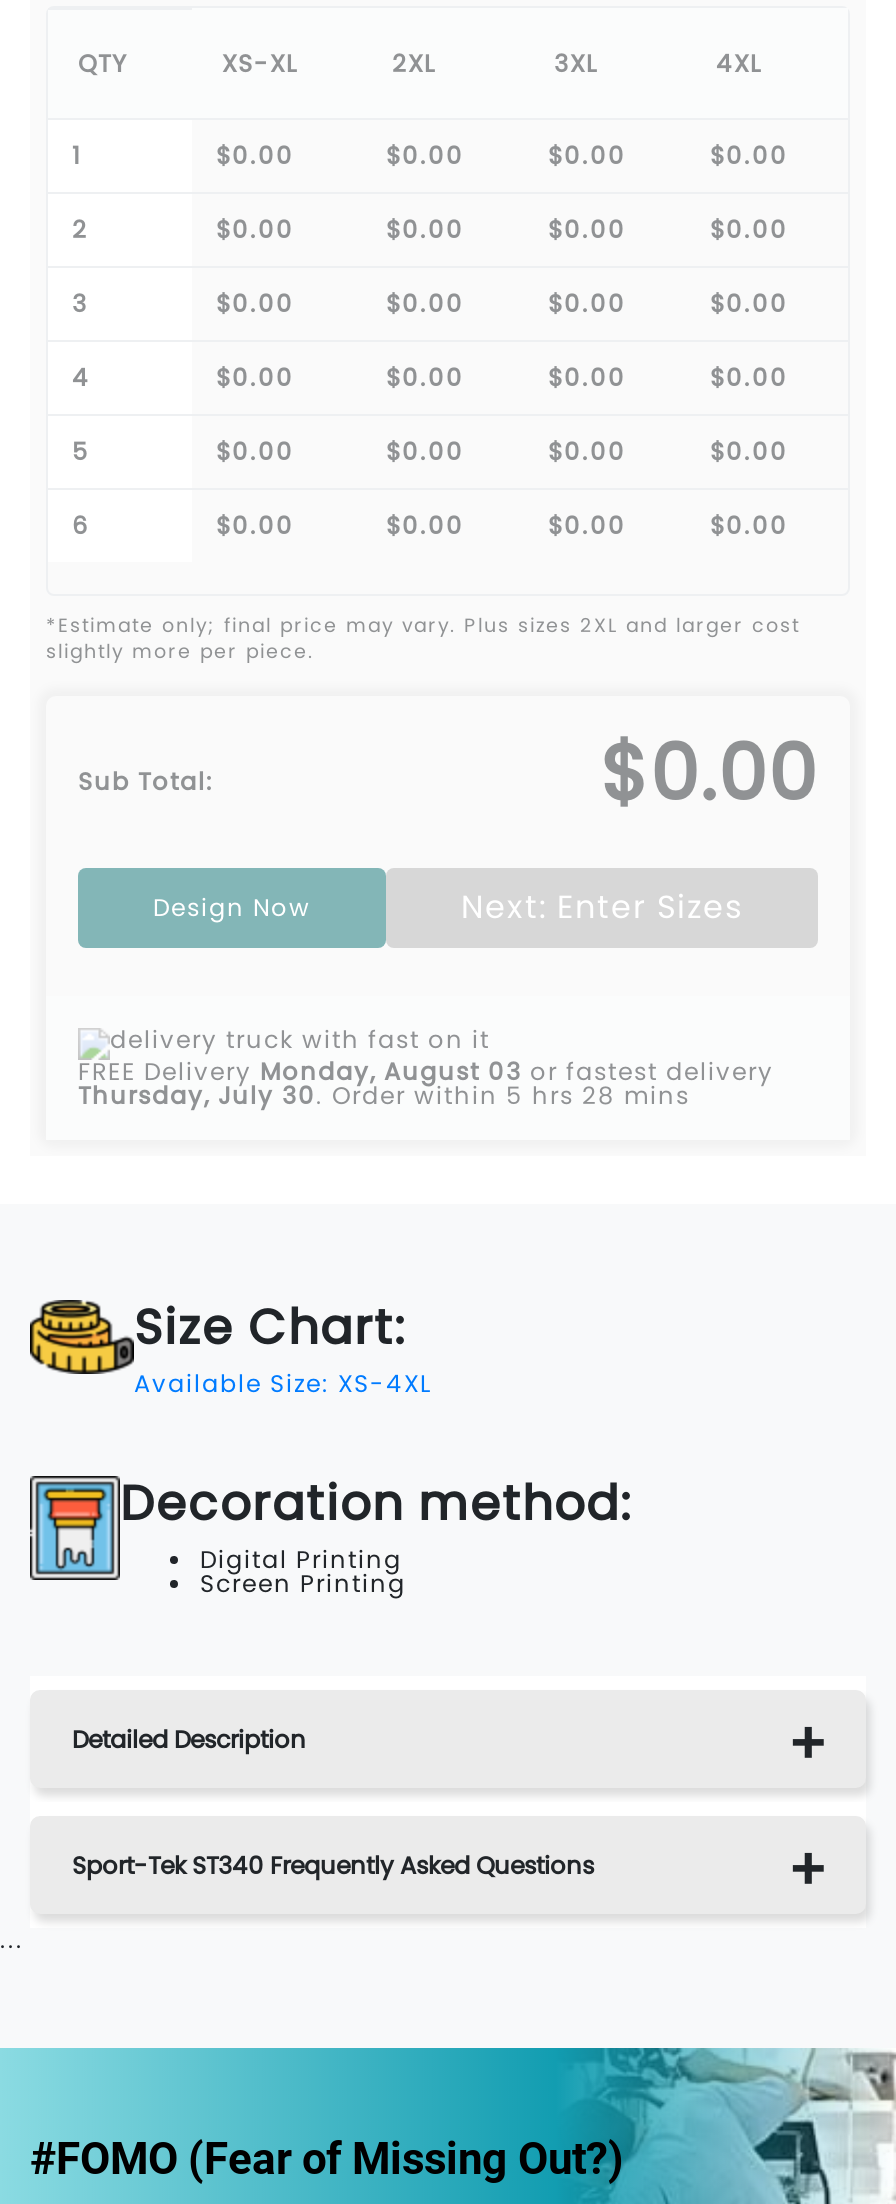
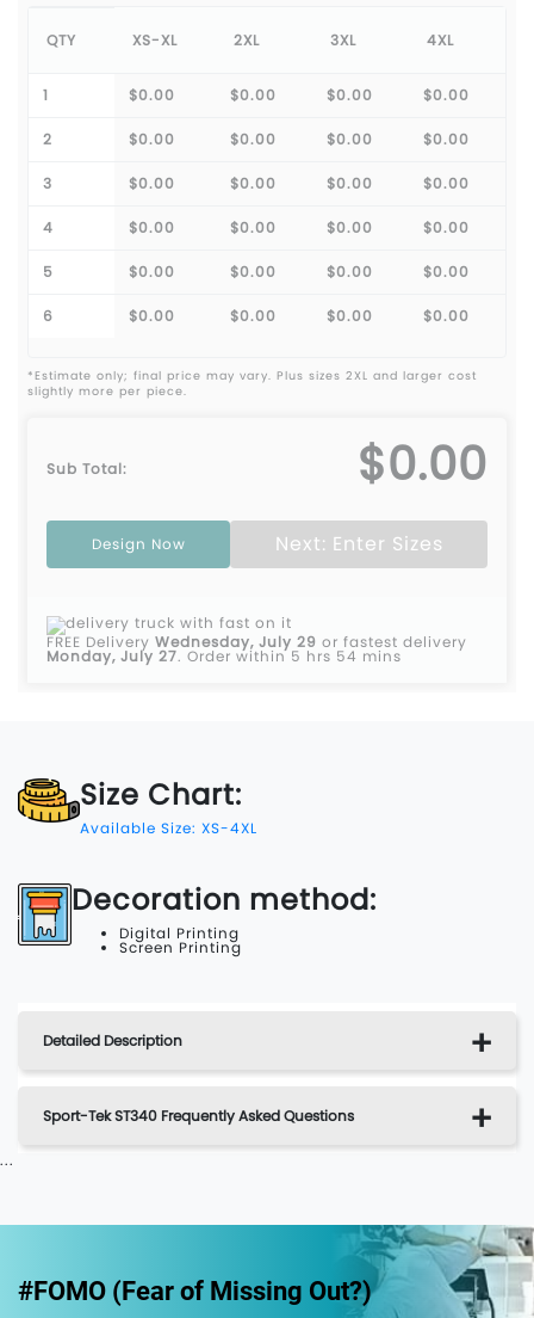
[78,1054,774,1088] FREE Delivery Monday, August 03 or fastest delivery -> [46,632,467,652] FREE Delivery Wednesday, July 29 or fastest delivery
[78,1078,690,1112] Thursday, July 30.Order within 5 hrs 28 mins -> [46,646,402,666] Monday, July 27.Order within 5 hrs 54 mins

